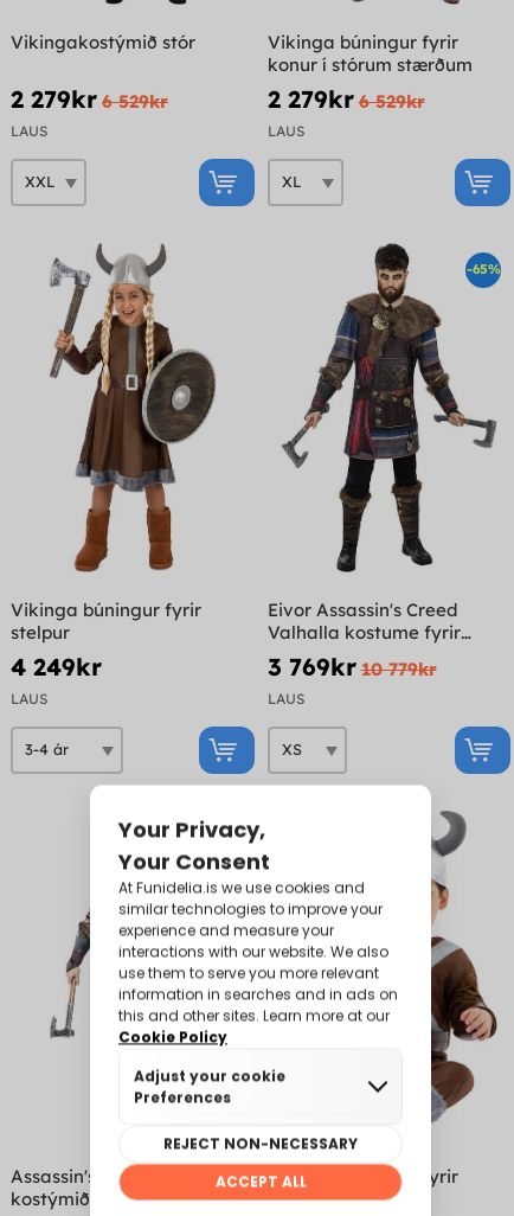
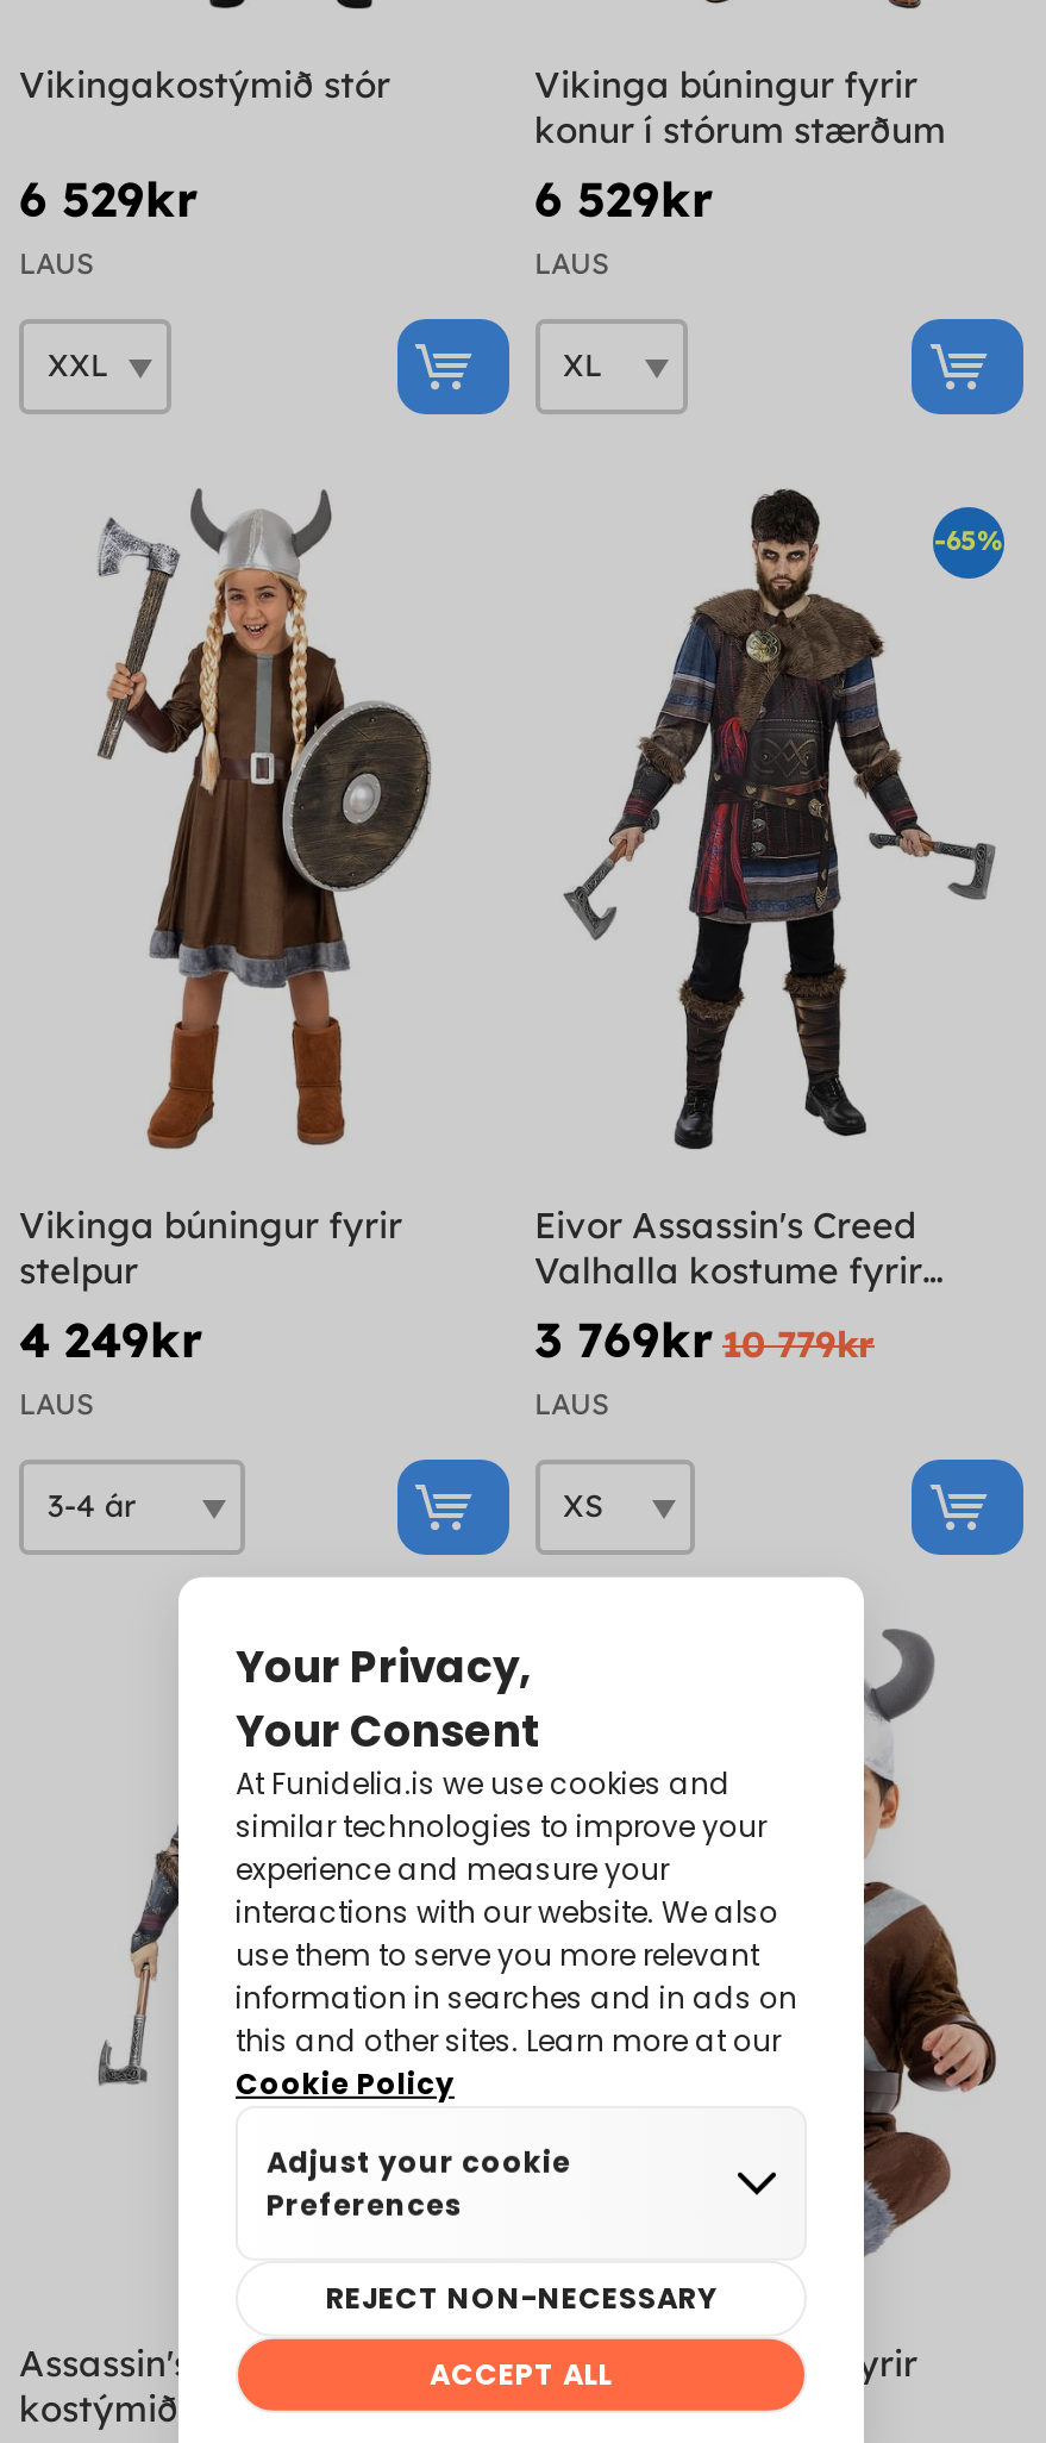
[11,84,168,114] 2 279kr 6 529kr -> [19,169,198,228] 6 529kr
[267,84,425,114] 2 279kr 6 529kr -> [534,169,713,228] 6 529kr

